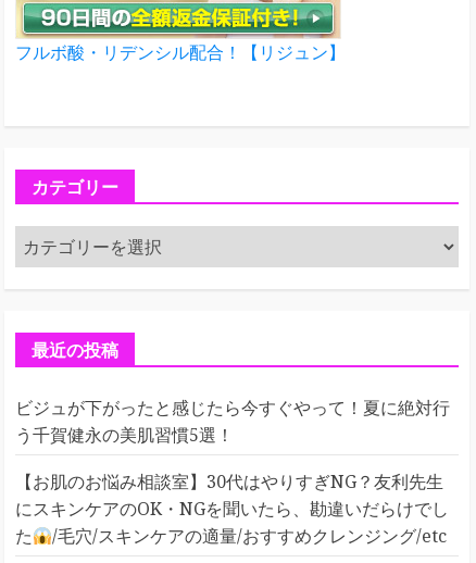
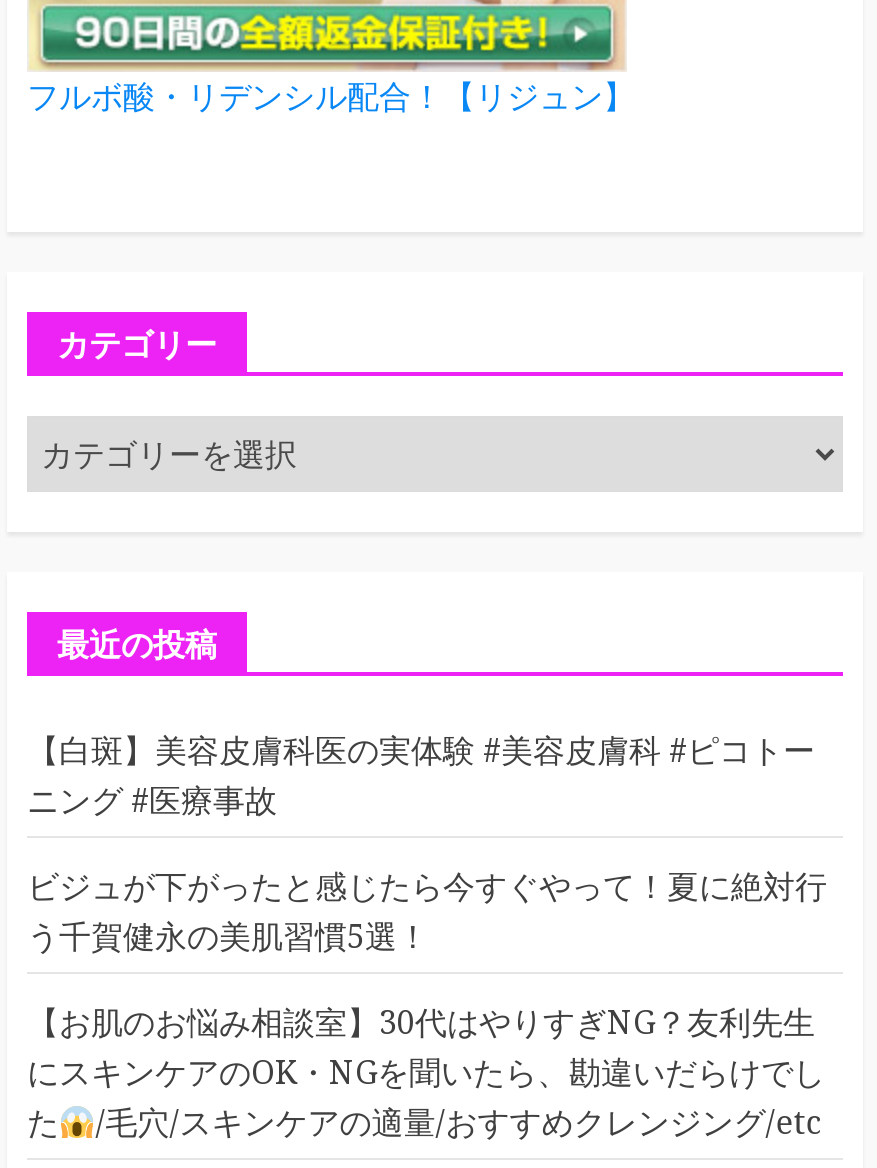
none -> [27,728,815,822] 【白斑】美容皮膚科医の実体験 #美容皮膚科 #ピコトー | ニング #医療事故

